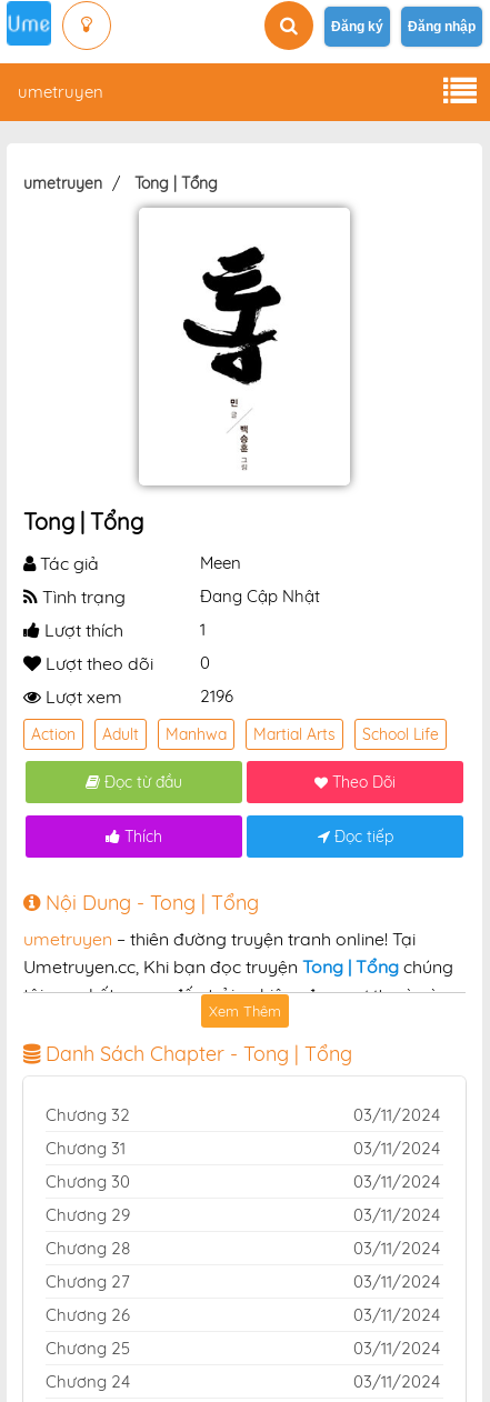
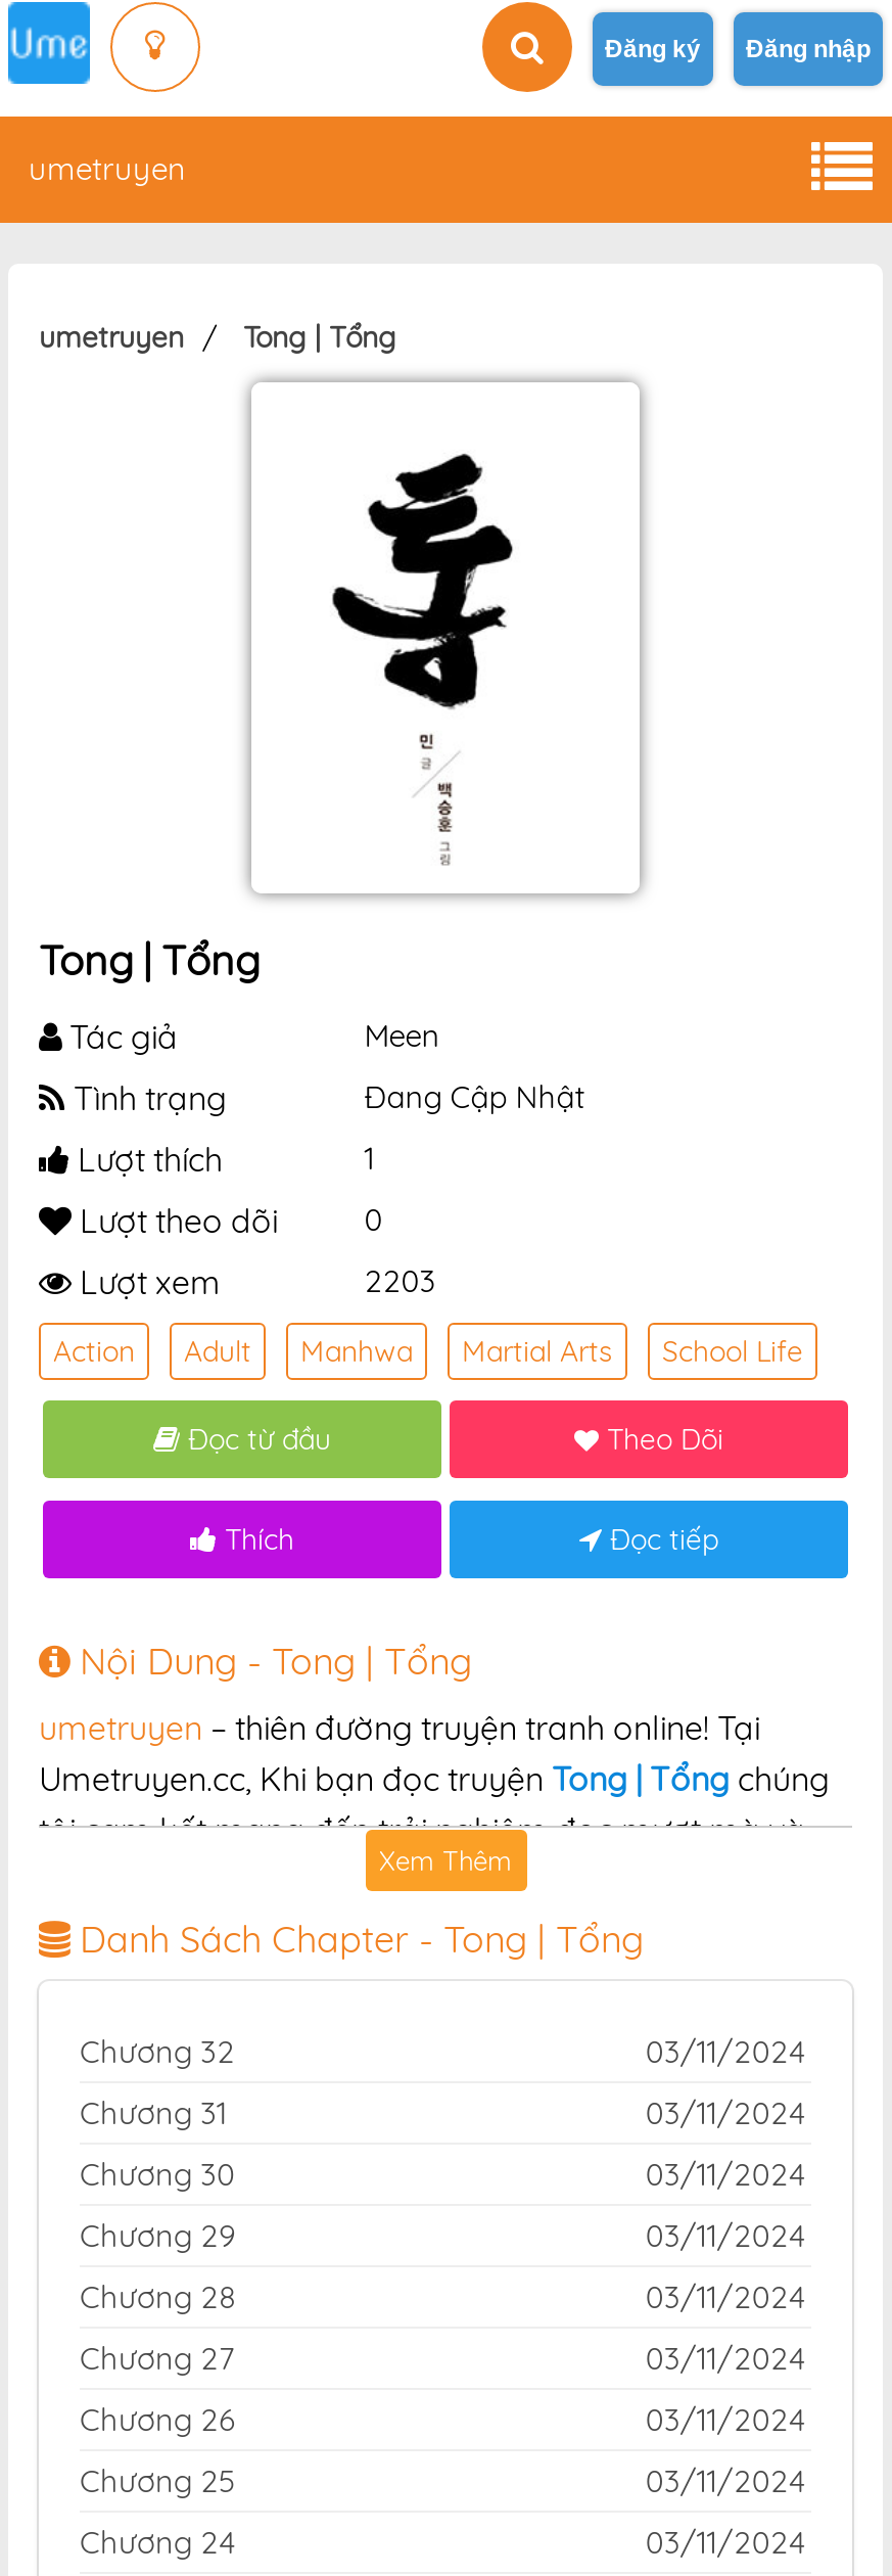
[200,685,234,707] 2196 -> [364,1261,436,1300] 2203

